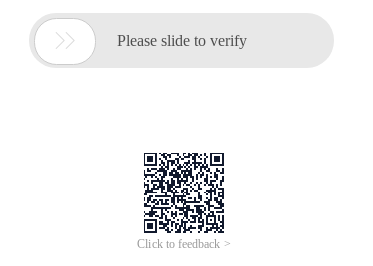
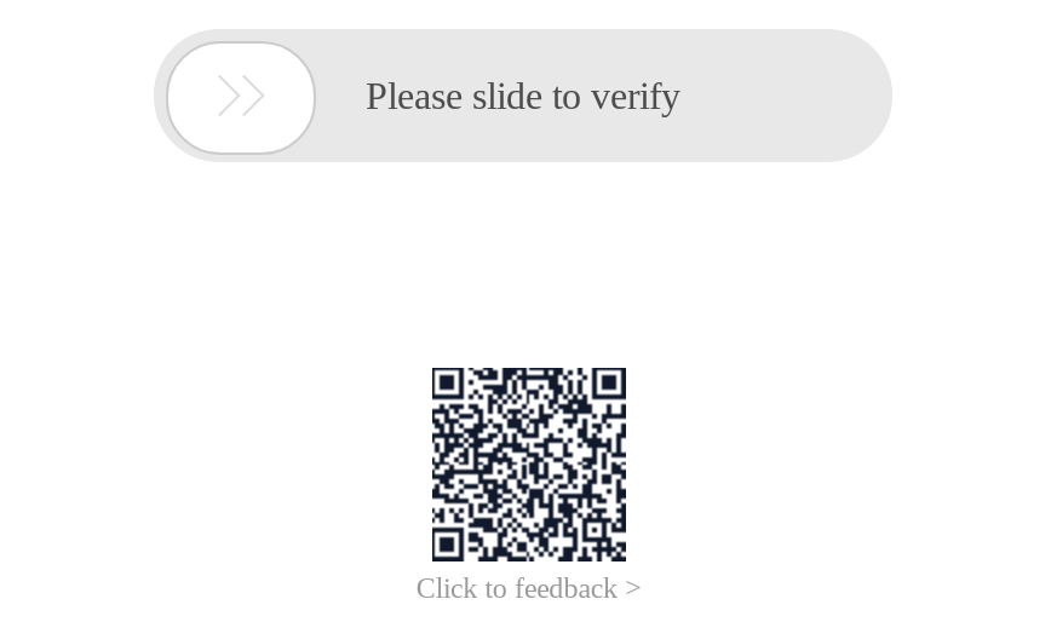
[145,152,224,234] [image] -> [432,368,628,564] [image]

